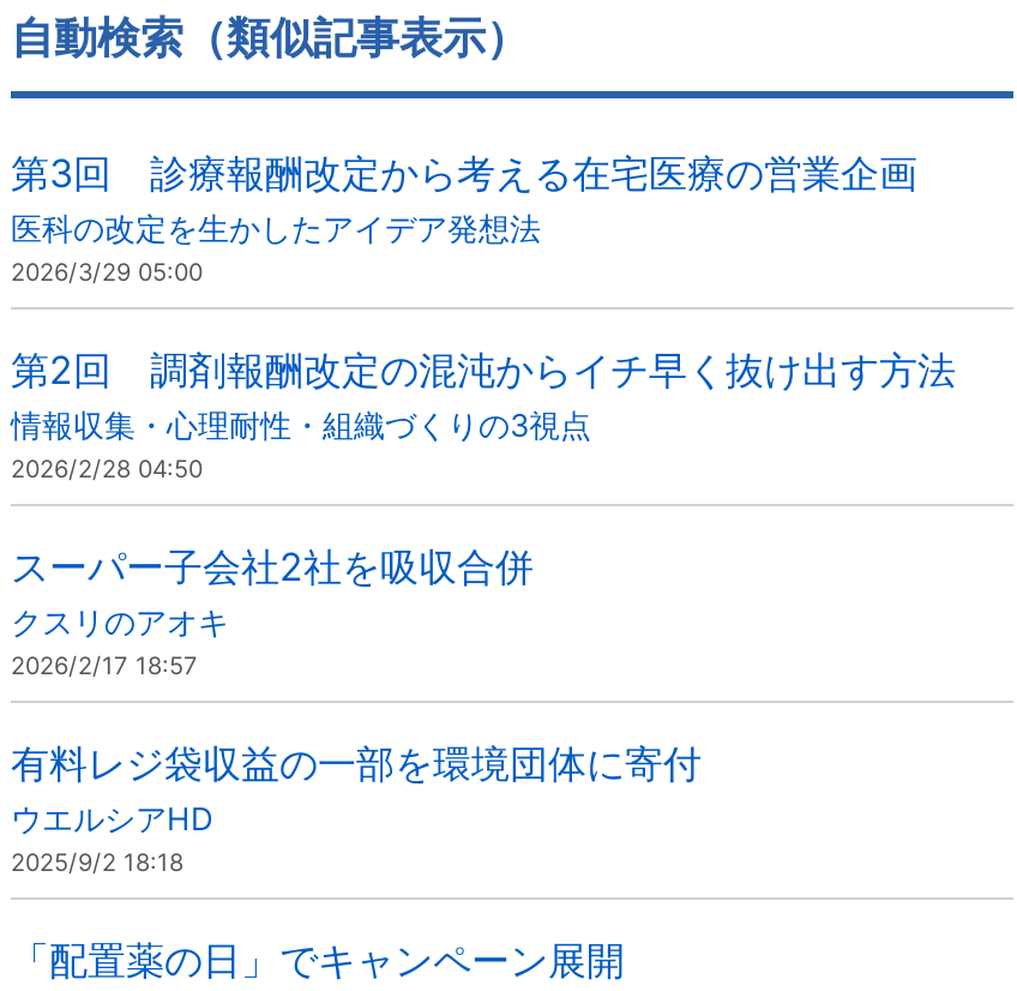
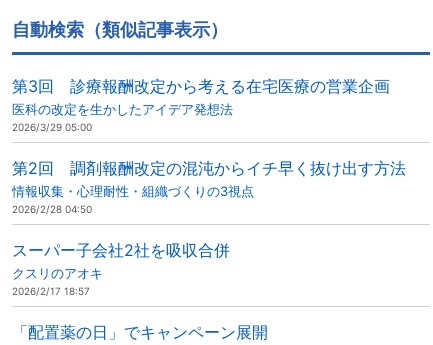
[11,739,702,876] 有料レジ袋収益の一部を環境団体に寄付 | ウエルシアHD | 2025/9/2 18:18 -> none

